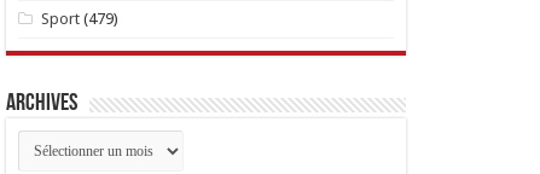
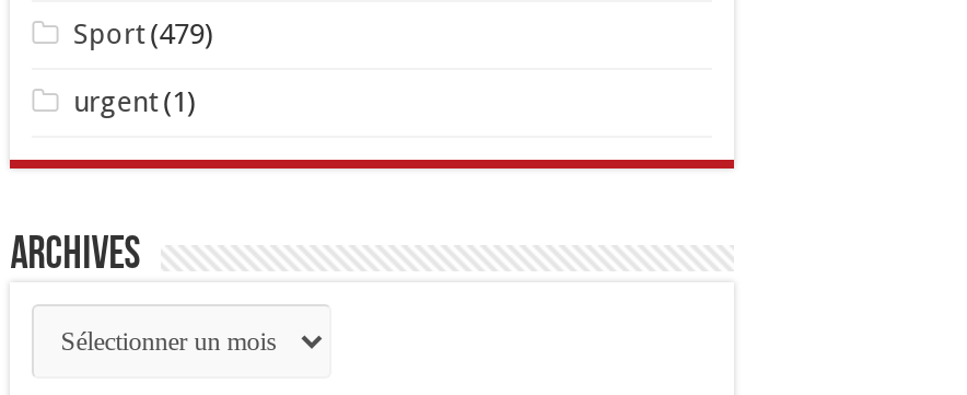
none -> [74,86,196,119] urgent (1)

